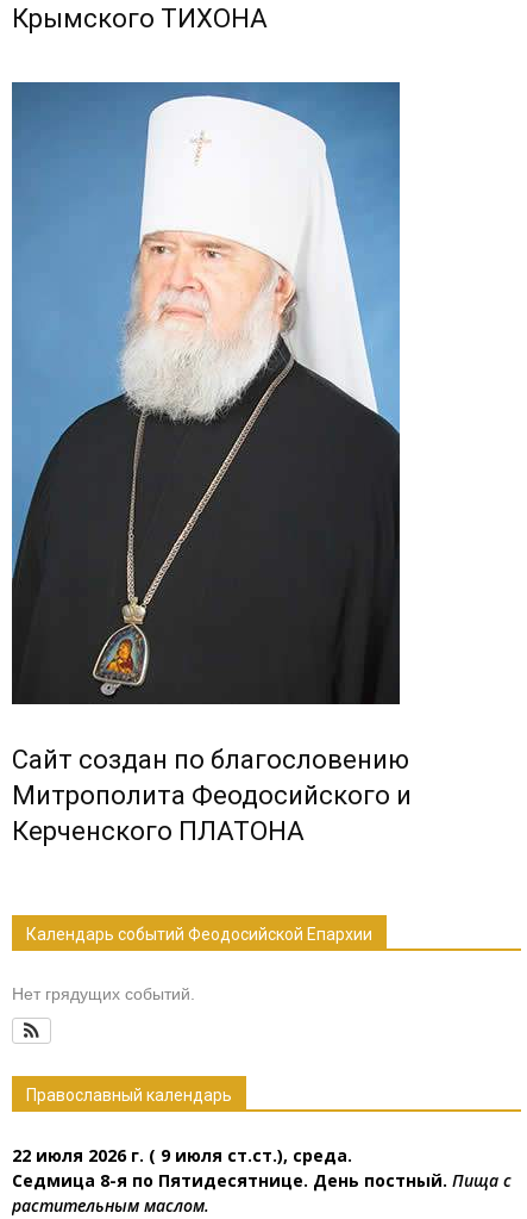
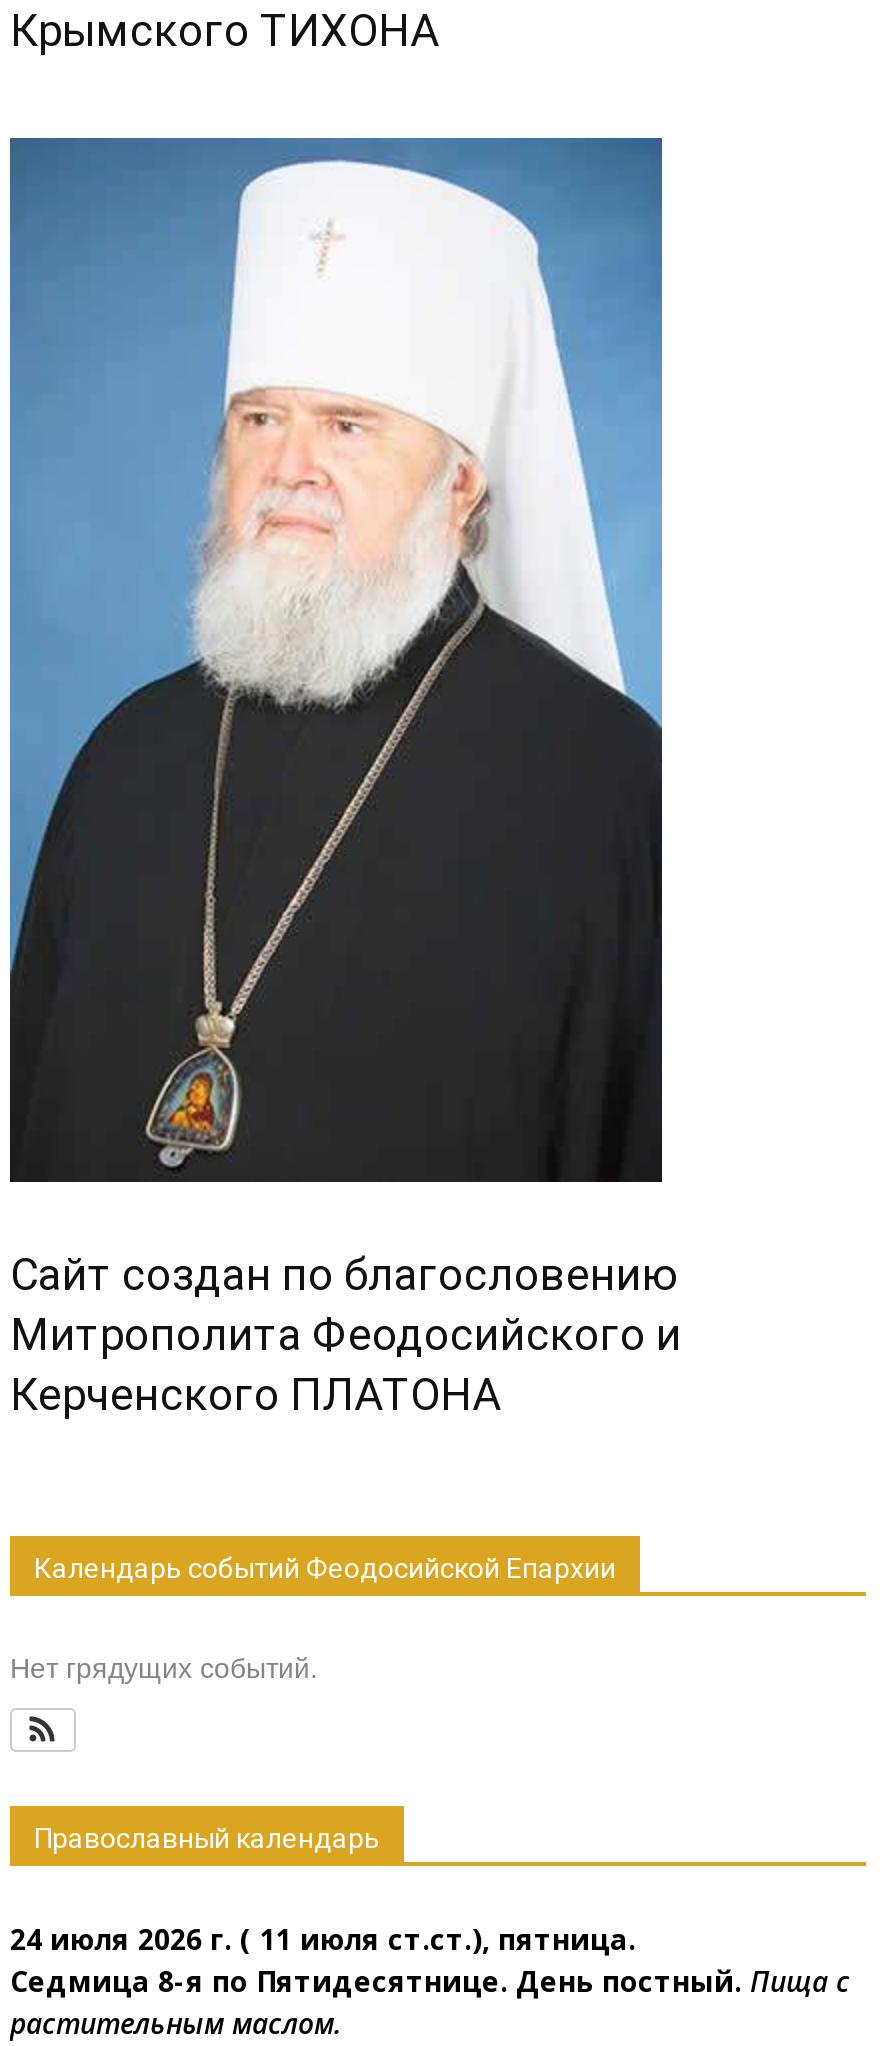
[12,1144,352,1167] 22 июля 2026 г. ( 9 июля ст.ст.), среда. -> [10,1920,636,1958] 24 июля 2026 г. ( 11 июля ст.ст.), пятница.

